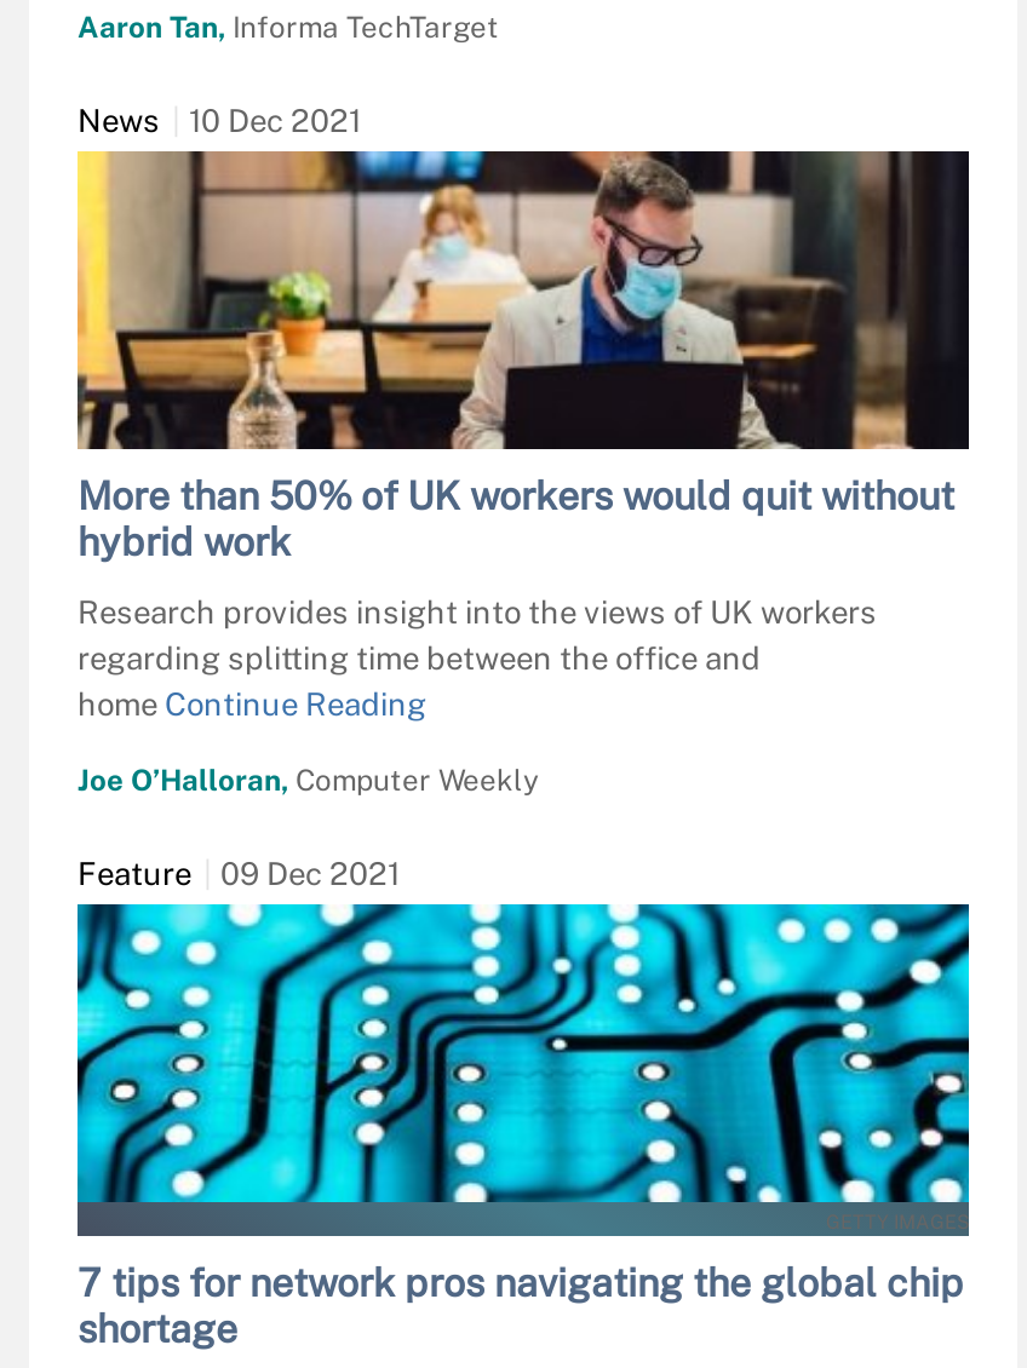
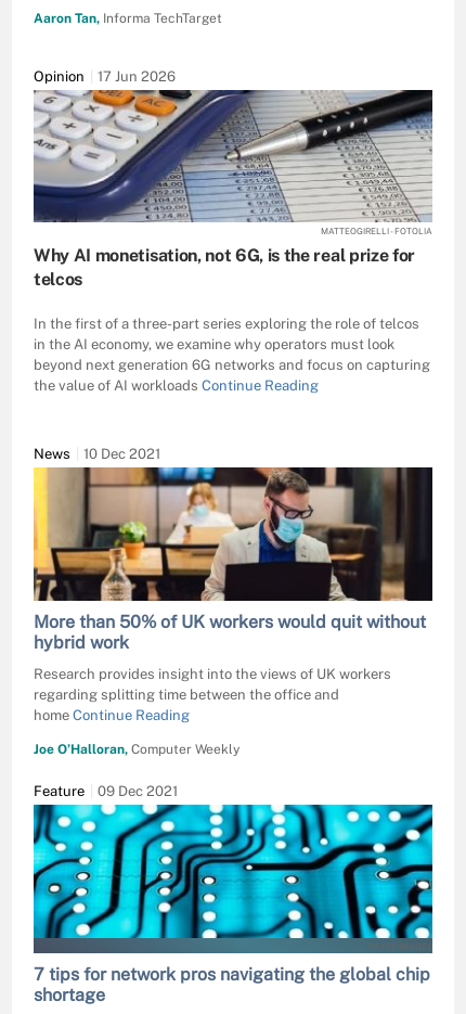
none -> [33,89,433,393] [image] | MATTEOGIRELLI - FOTOLIA | Why AI monetisation, not 6G, is the real prize for | telcos | In the first of a three-part series exploring the role of telcos | in the AI economy, we examine why operators must look | beyond next generation 6G networks and focus on capturing | the value of AI workloads Continue Reading
none -> [34,68,176,84] Opinion | 17 Jun 2026

